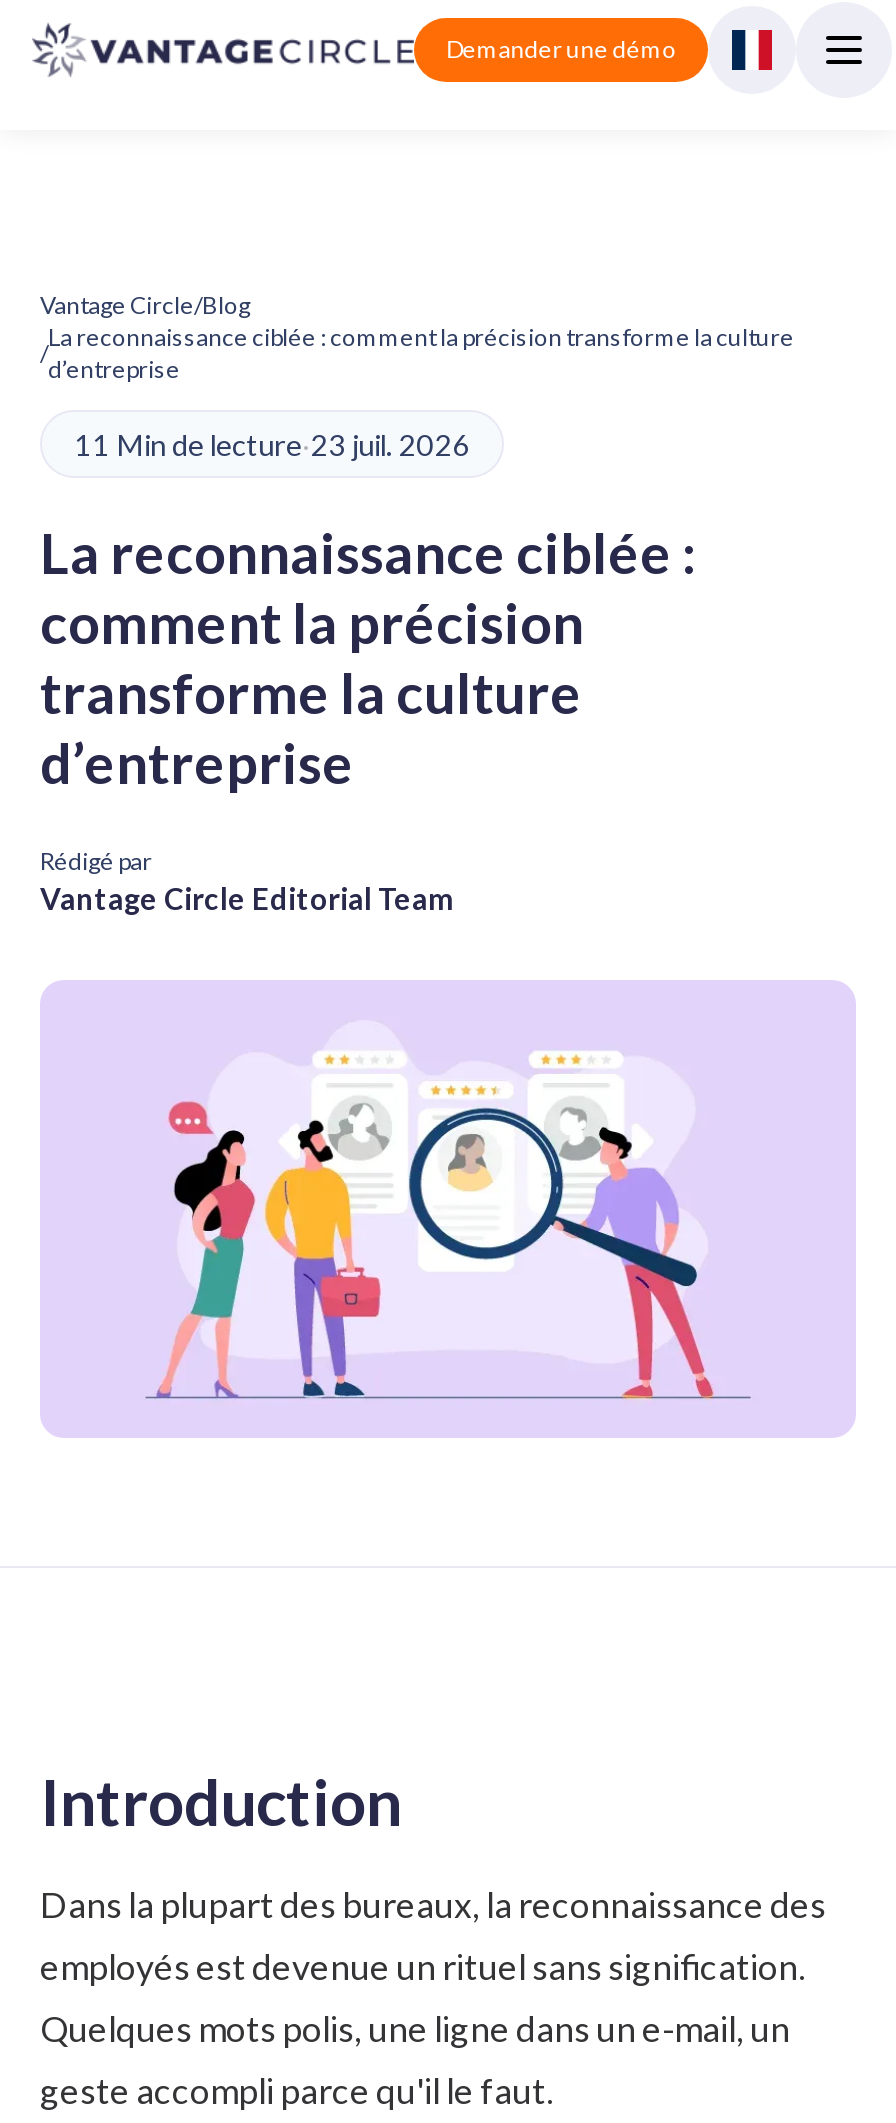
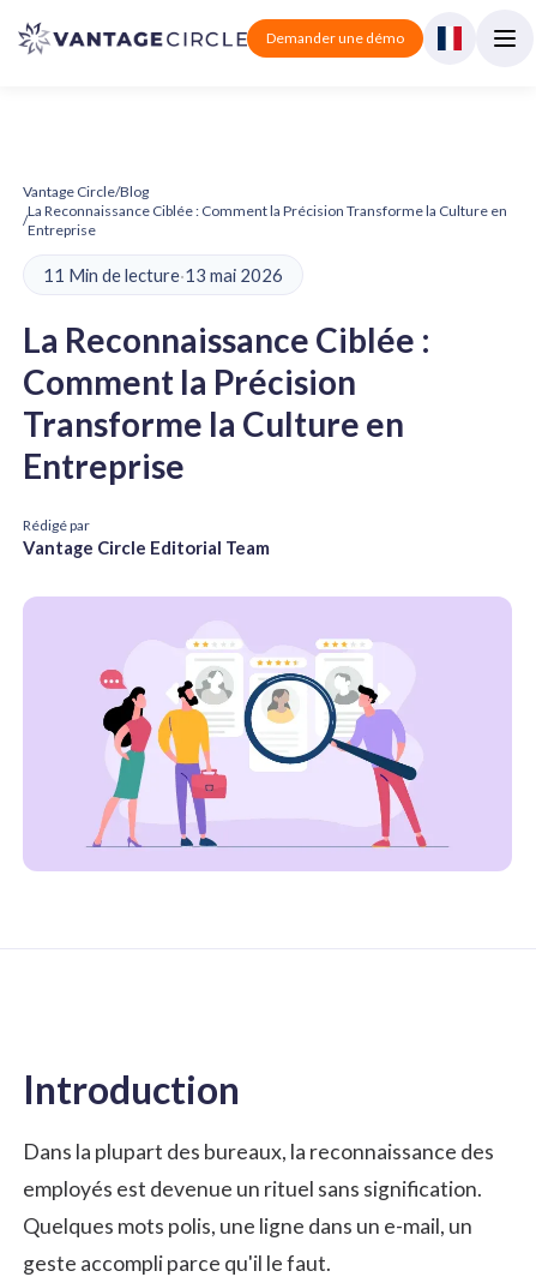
[48,322,794,384] La reconnaissance ciblée : comment la précision transforme la culture | d’entreprise -> [28,202,507,239] La Reconnaissance Ciblée : Comment la Précision Transforme la Culture en | Entreprise
[74,426,470,462] 11 Min de lecture·23 juil. 2026 -> [43,264,283,286] 11 Min de lecture·13 mai 2026
[40,518,698,796] La reconnaissance ciblée : | comment la précision | transforme la culture | d’entreprise -> [23,319,430,486] La Reconnaissance Ciblée : | Comment la Précision | Transforme la Culture en | Entreprise

